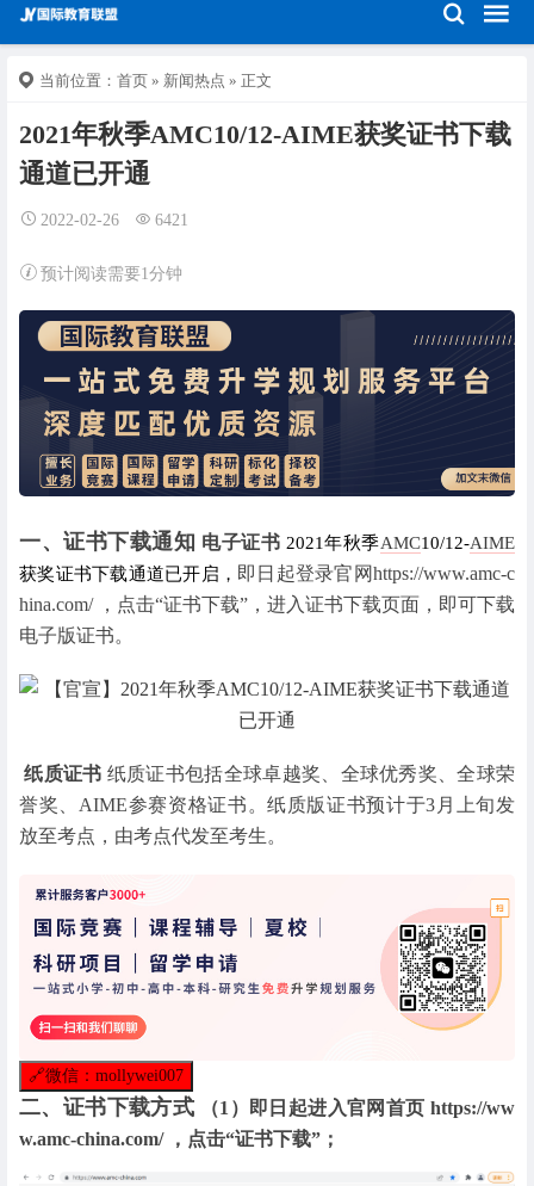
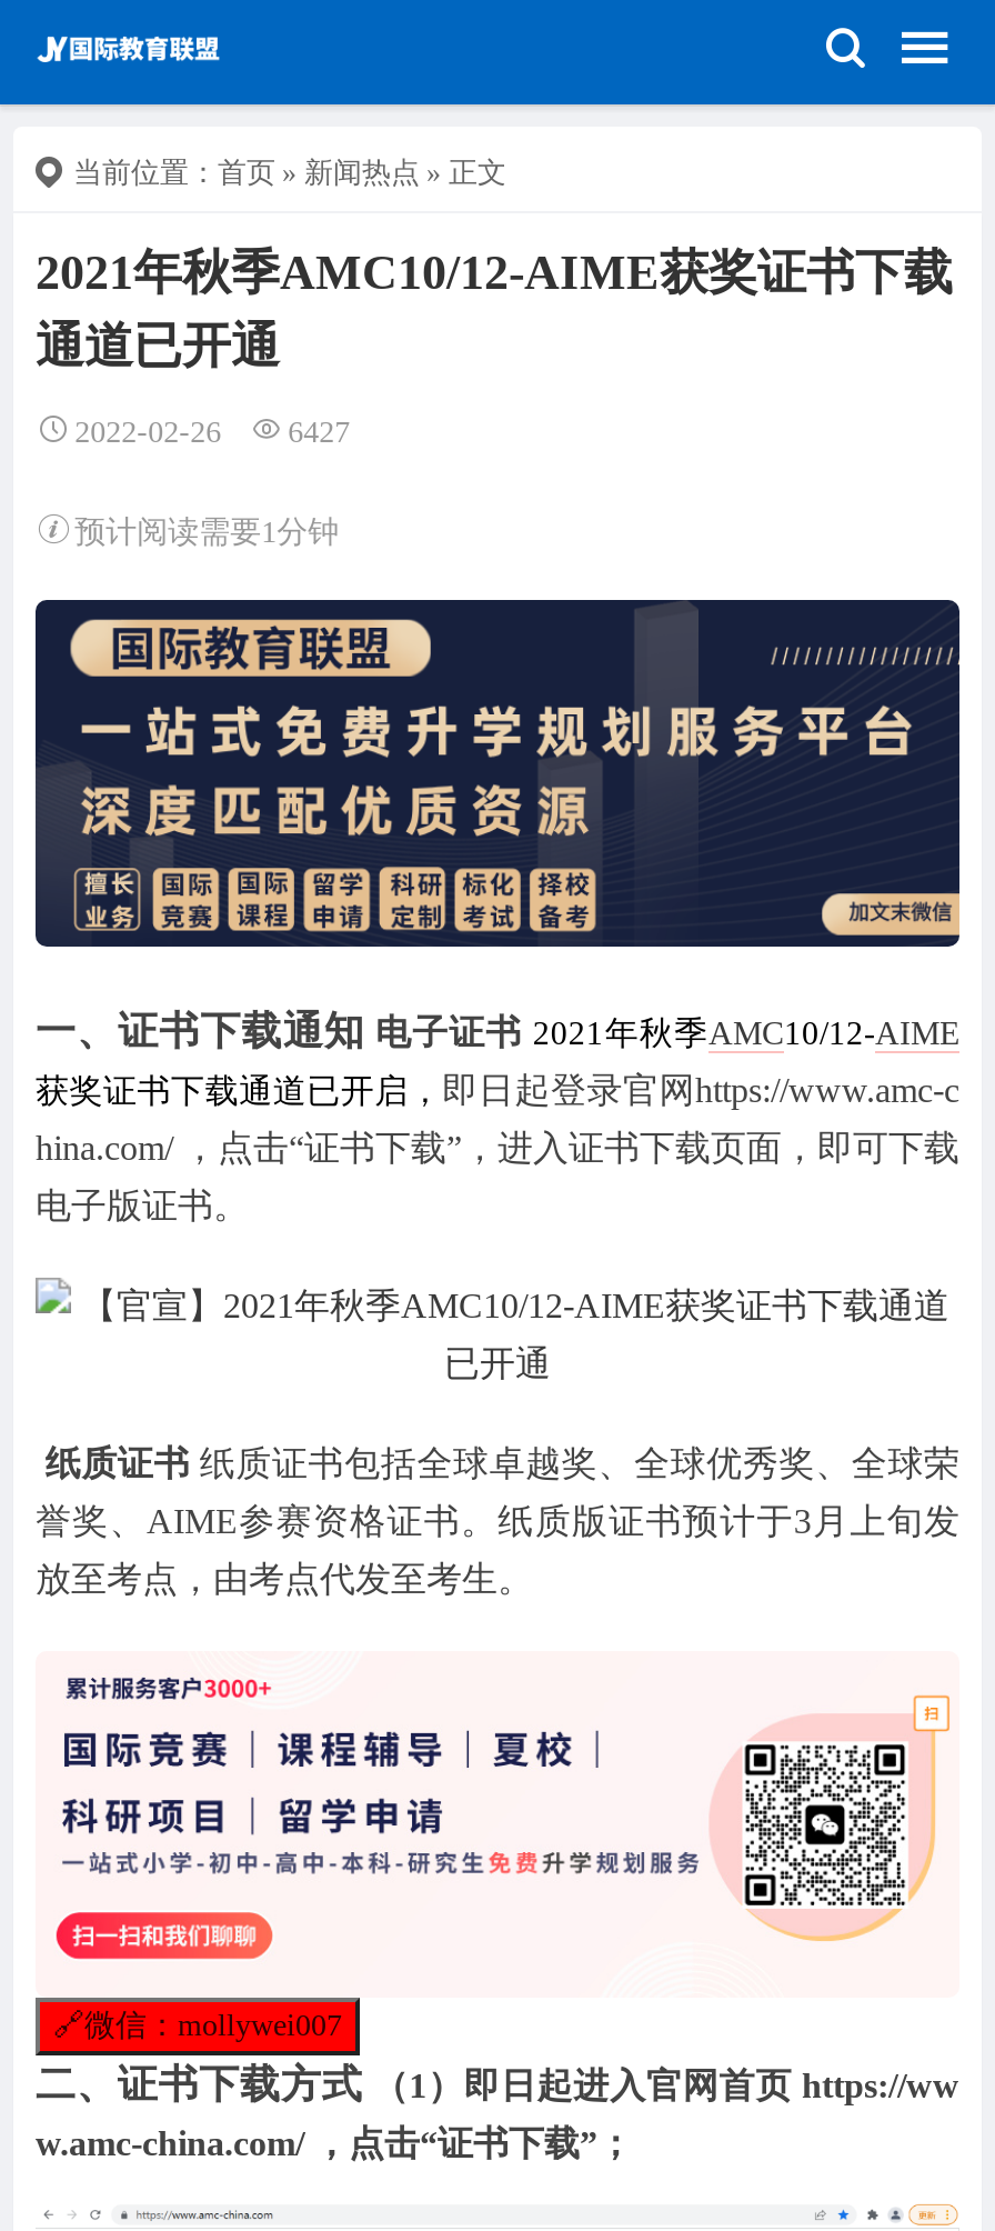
[40,211,188,229] 2022-02-26 6421 -> [75,415,350,448] 2022-02-26 6427

